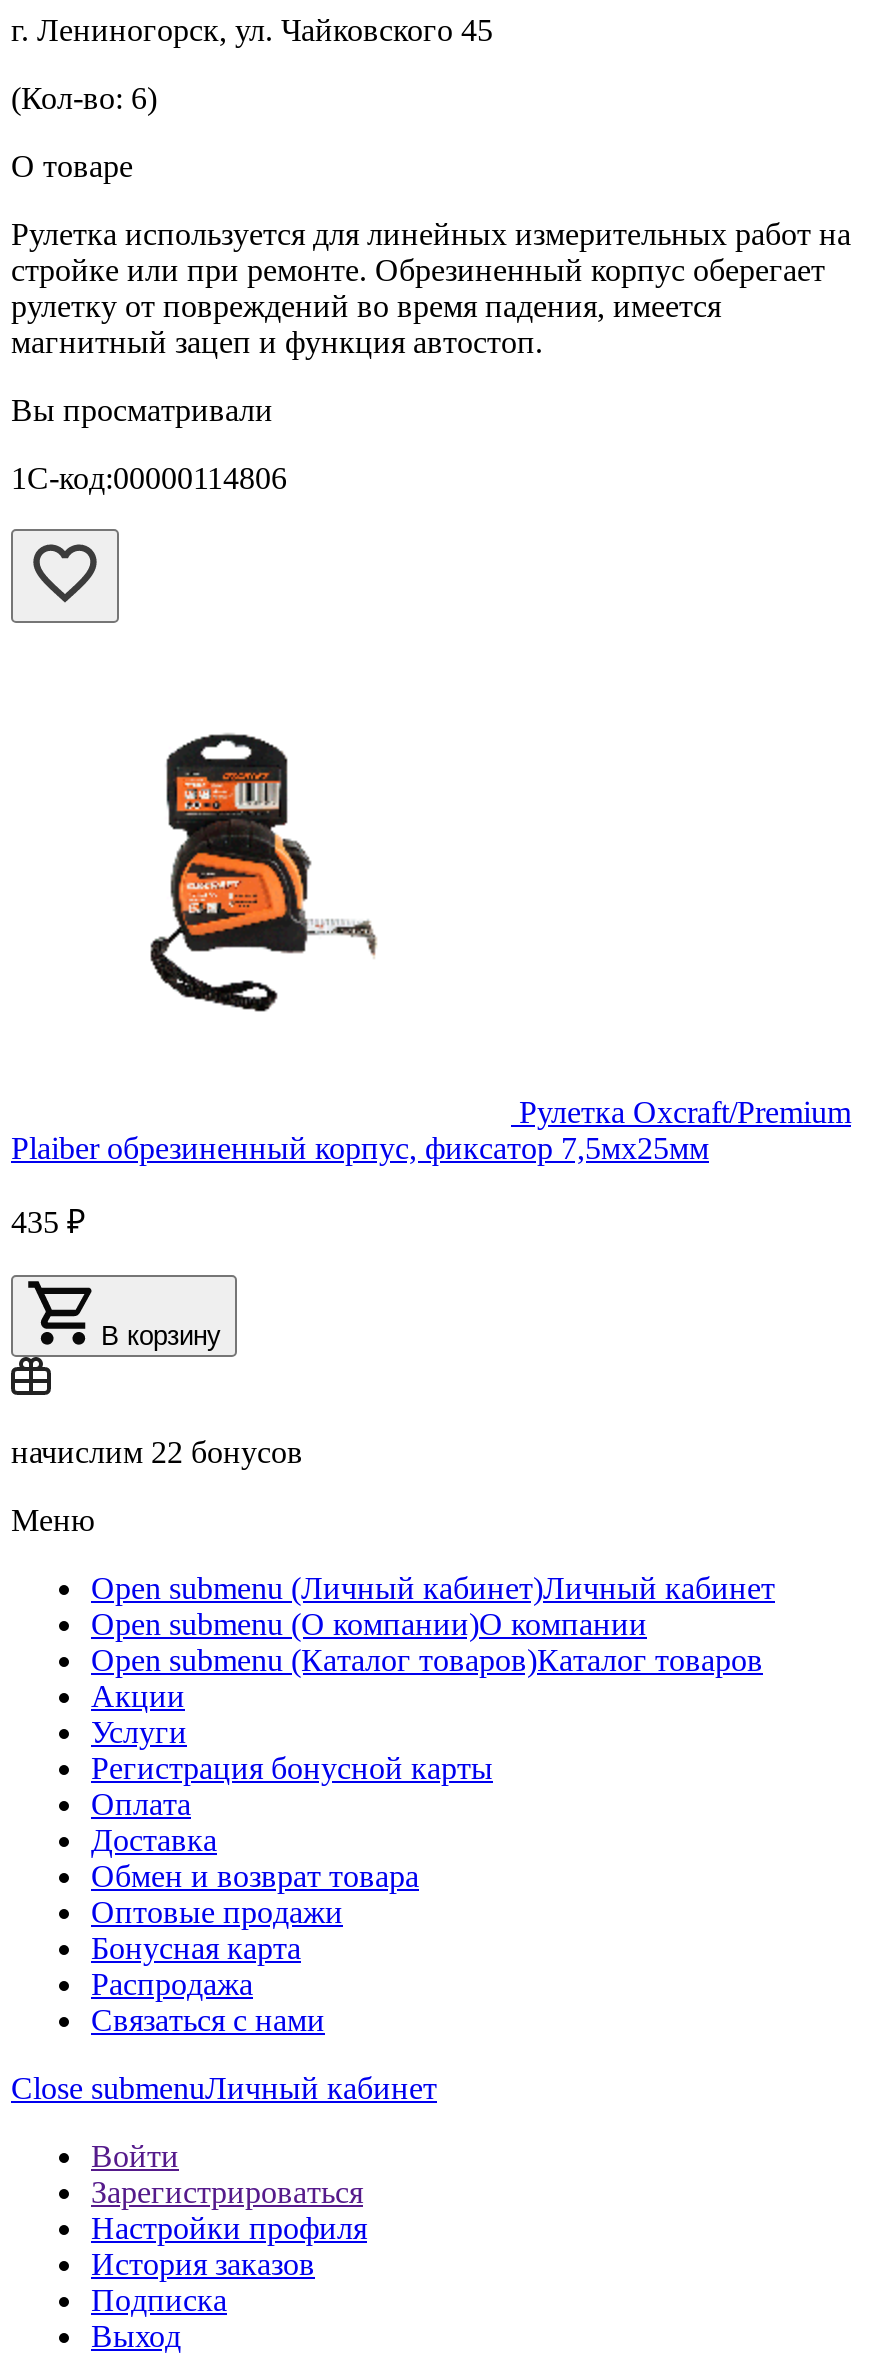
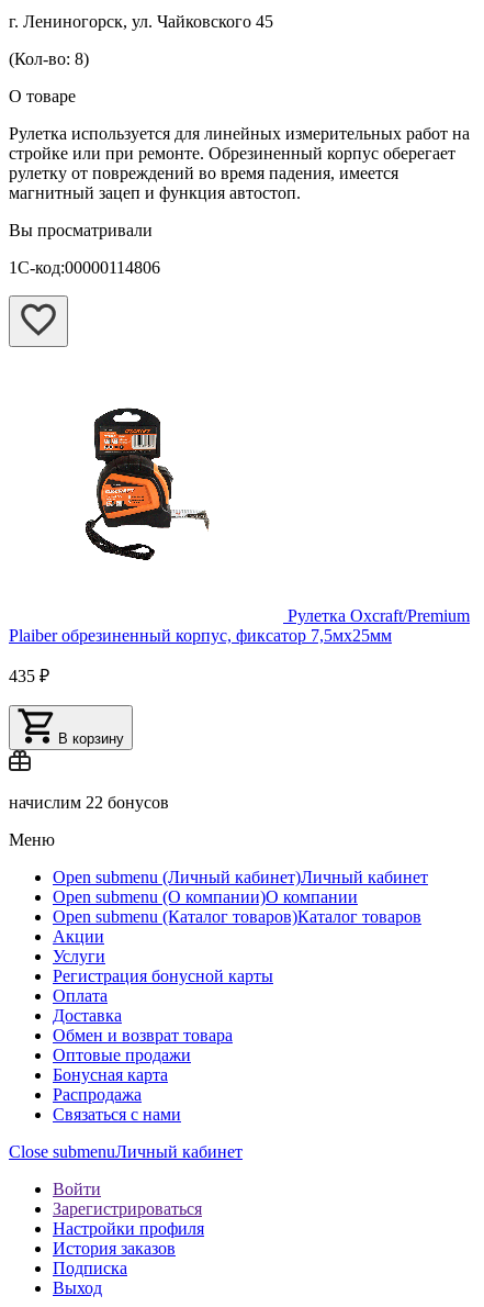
[11,82,157,116] (Кол-во: 6) -> [9,50,89,69] (Кол-во: 8)

